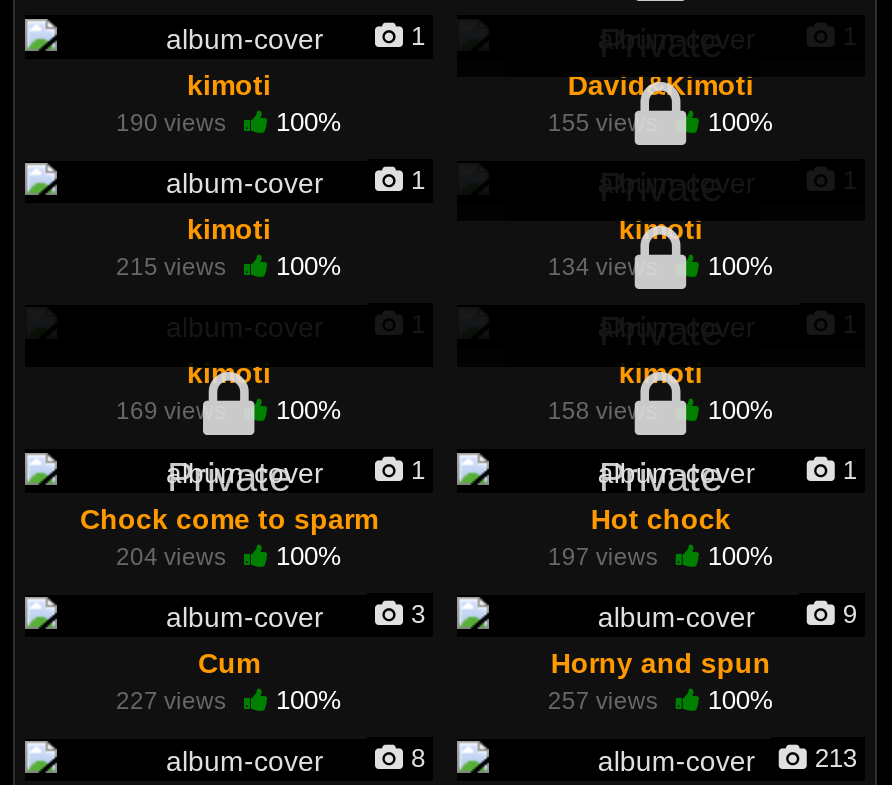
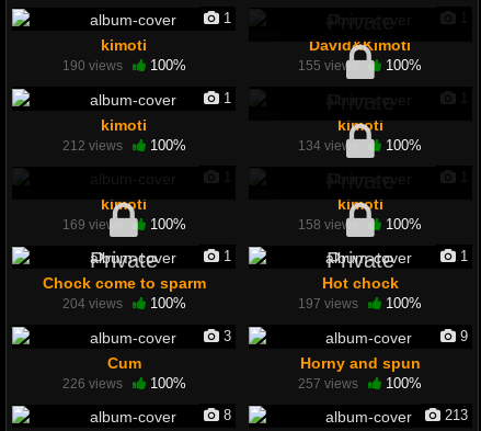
[116,252,342,282] 215 views 100% -> [62,137,186,153] 212 views 100%
[116,685,342,715] 227 views 100% -> [62,375,186,391] 226 views 100%

